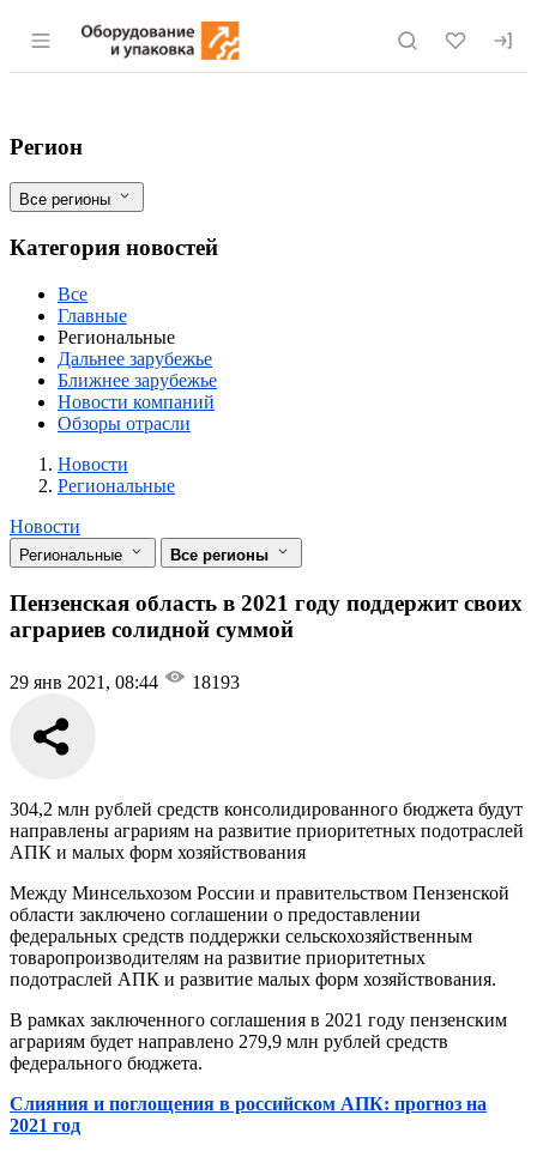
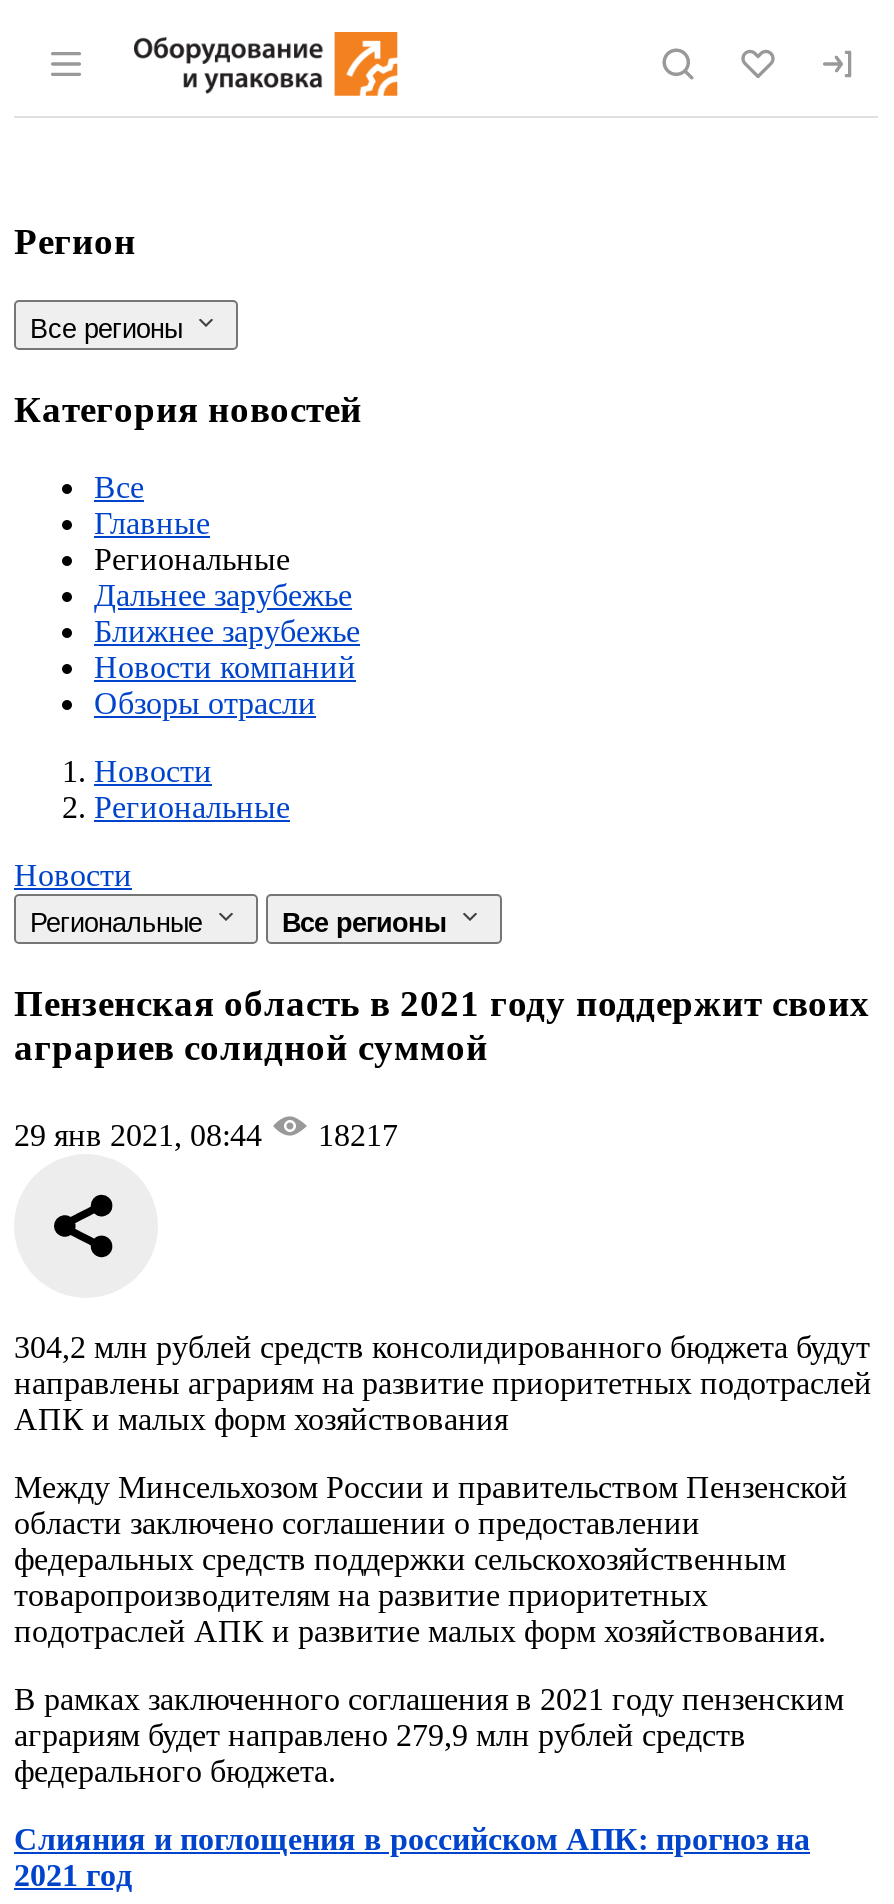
[10,672,240,693] 29 янв 2021, 08:44 18193 -> [14,1119,398,1153] 29 янв 2021, 08:44 18217

